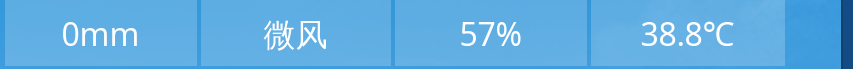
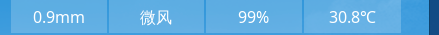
[61,12,139,56] 0mm -> [33,6,85,28] 0.9mm
[459,12,521,56] 57% -> [238,6,269,28] 99%
[641,12,735,56] 38.8℃ -> [329,6,376,28] 30.8℃

